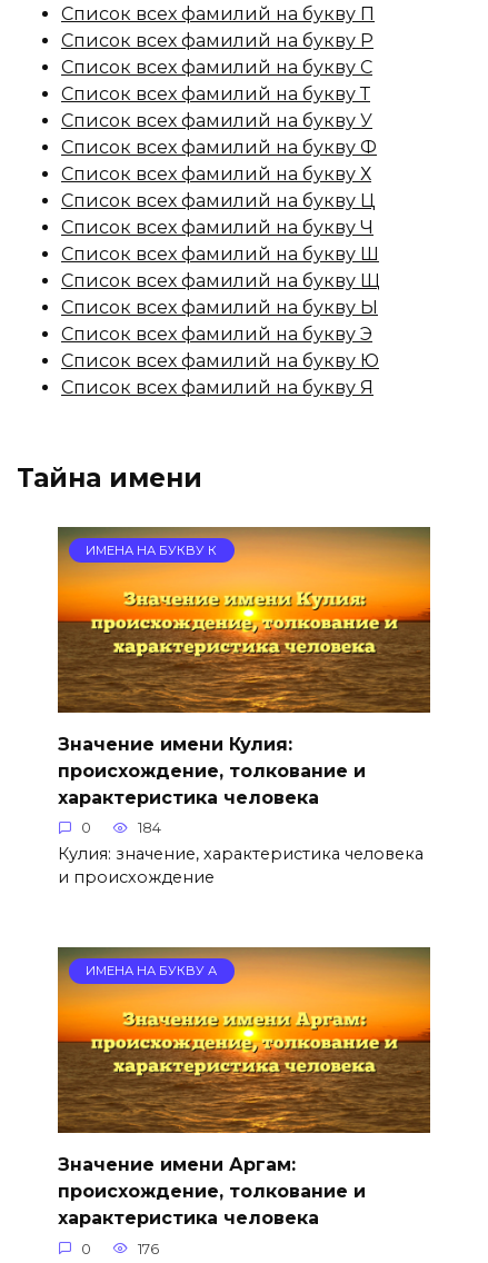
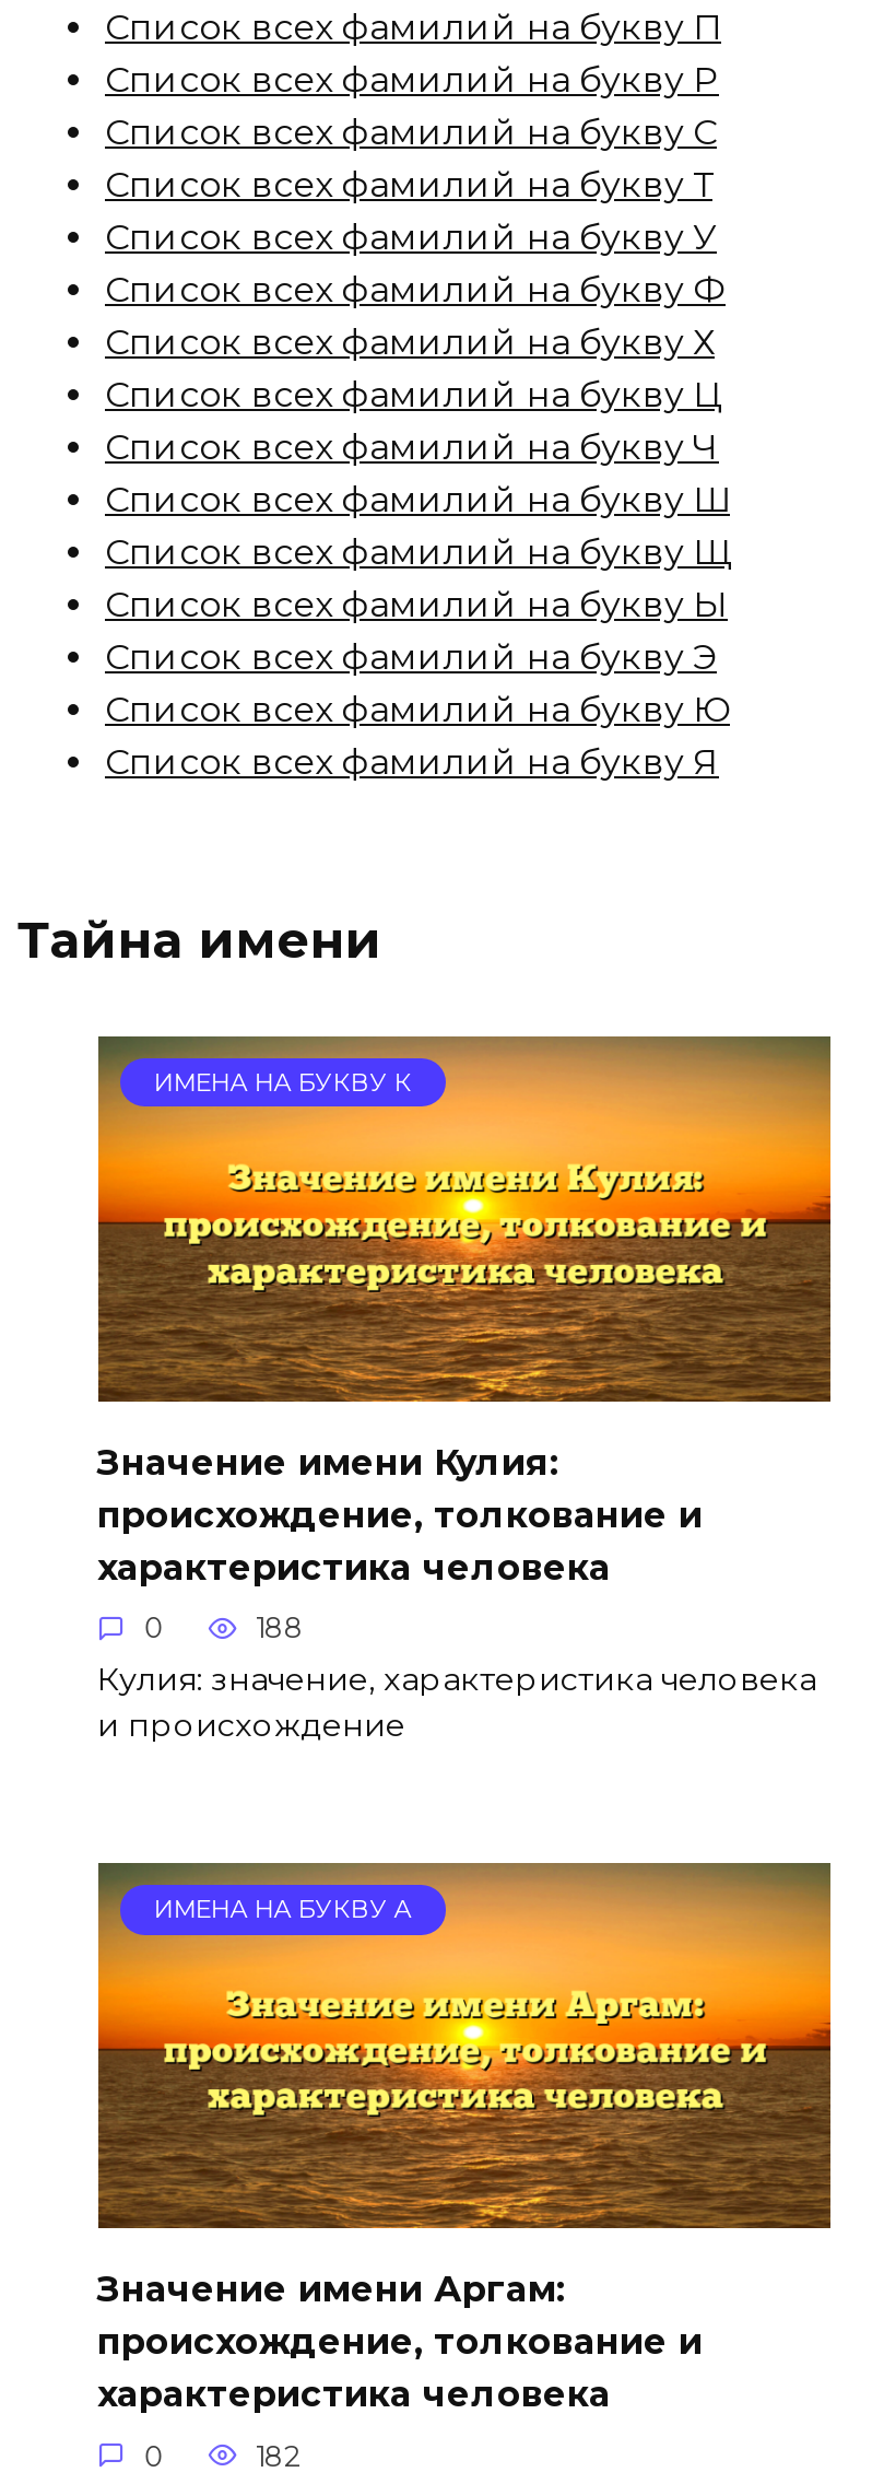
[138,820,161,837] 184 -> [256,1613,304,1645] 188
[138,1240,159,1257] 176 -> [256,2440,299,2472] 182

